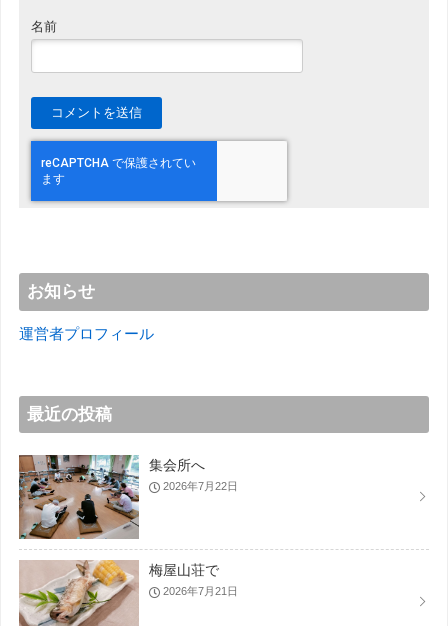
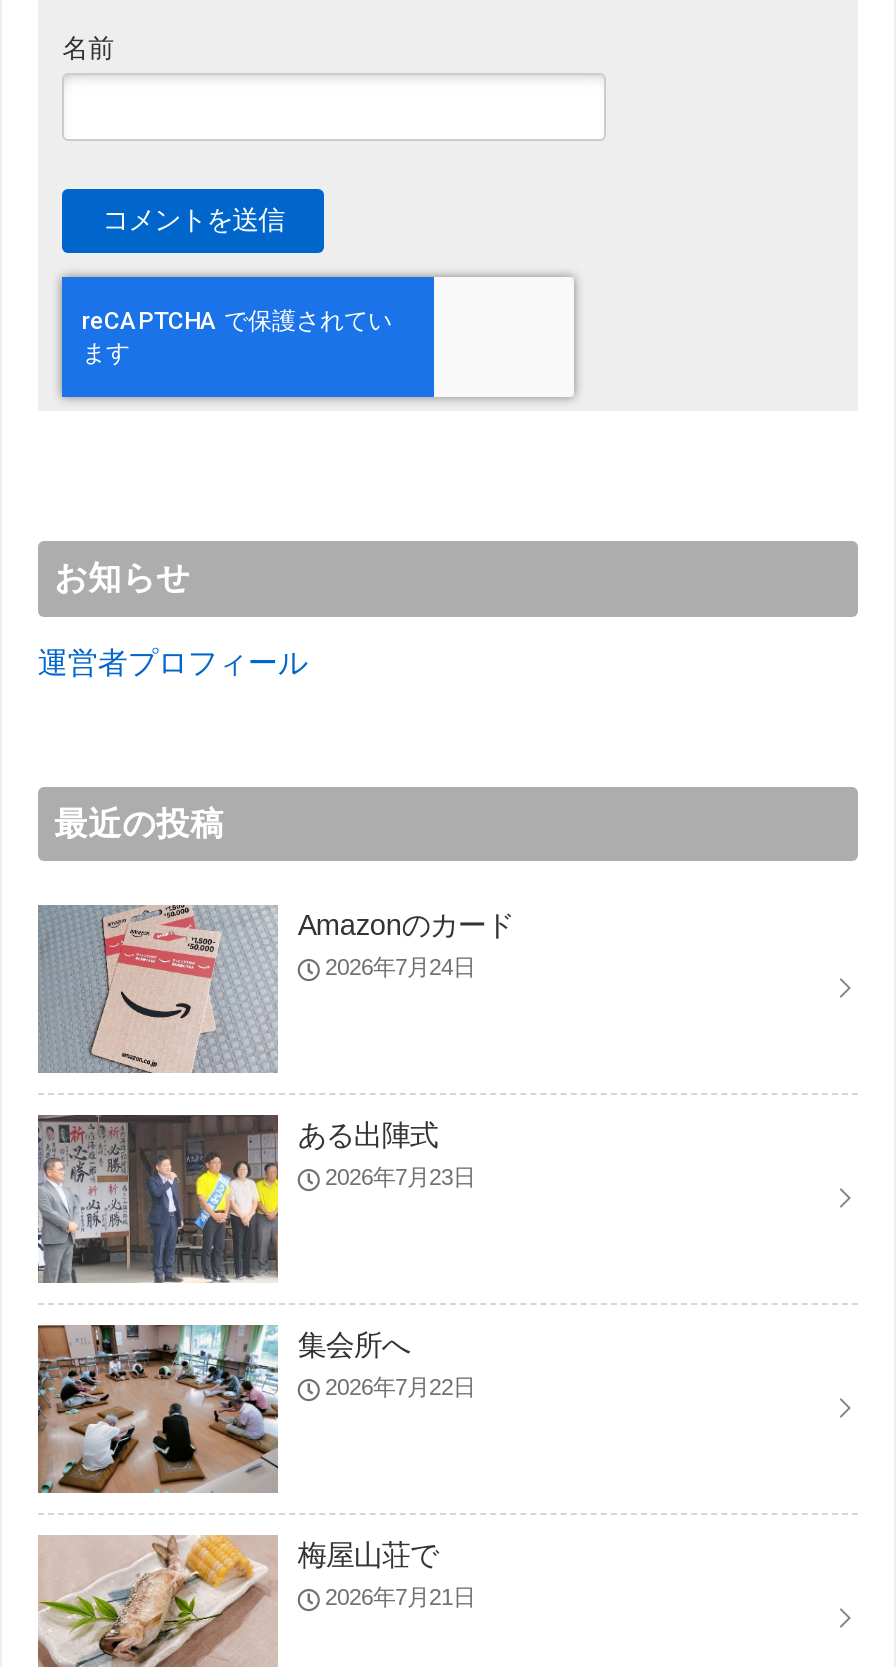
none -> [38,905,514,1073] [image] | Amazonのカード | 2026年7月24日
none -> [38,1113,475,1283] [image] | ある出陣式 | 2026年7月23日

